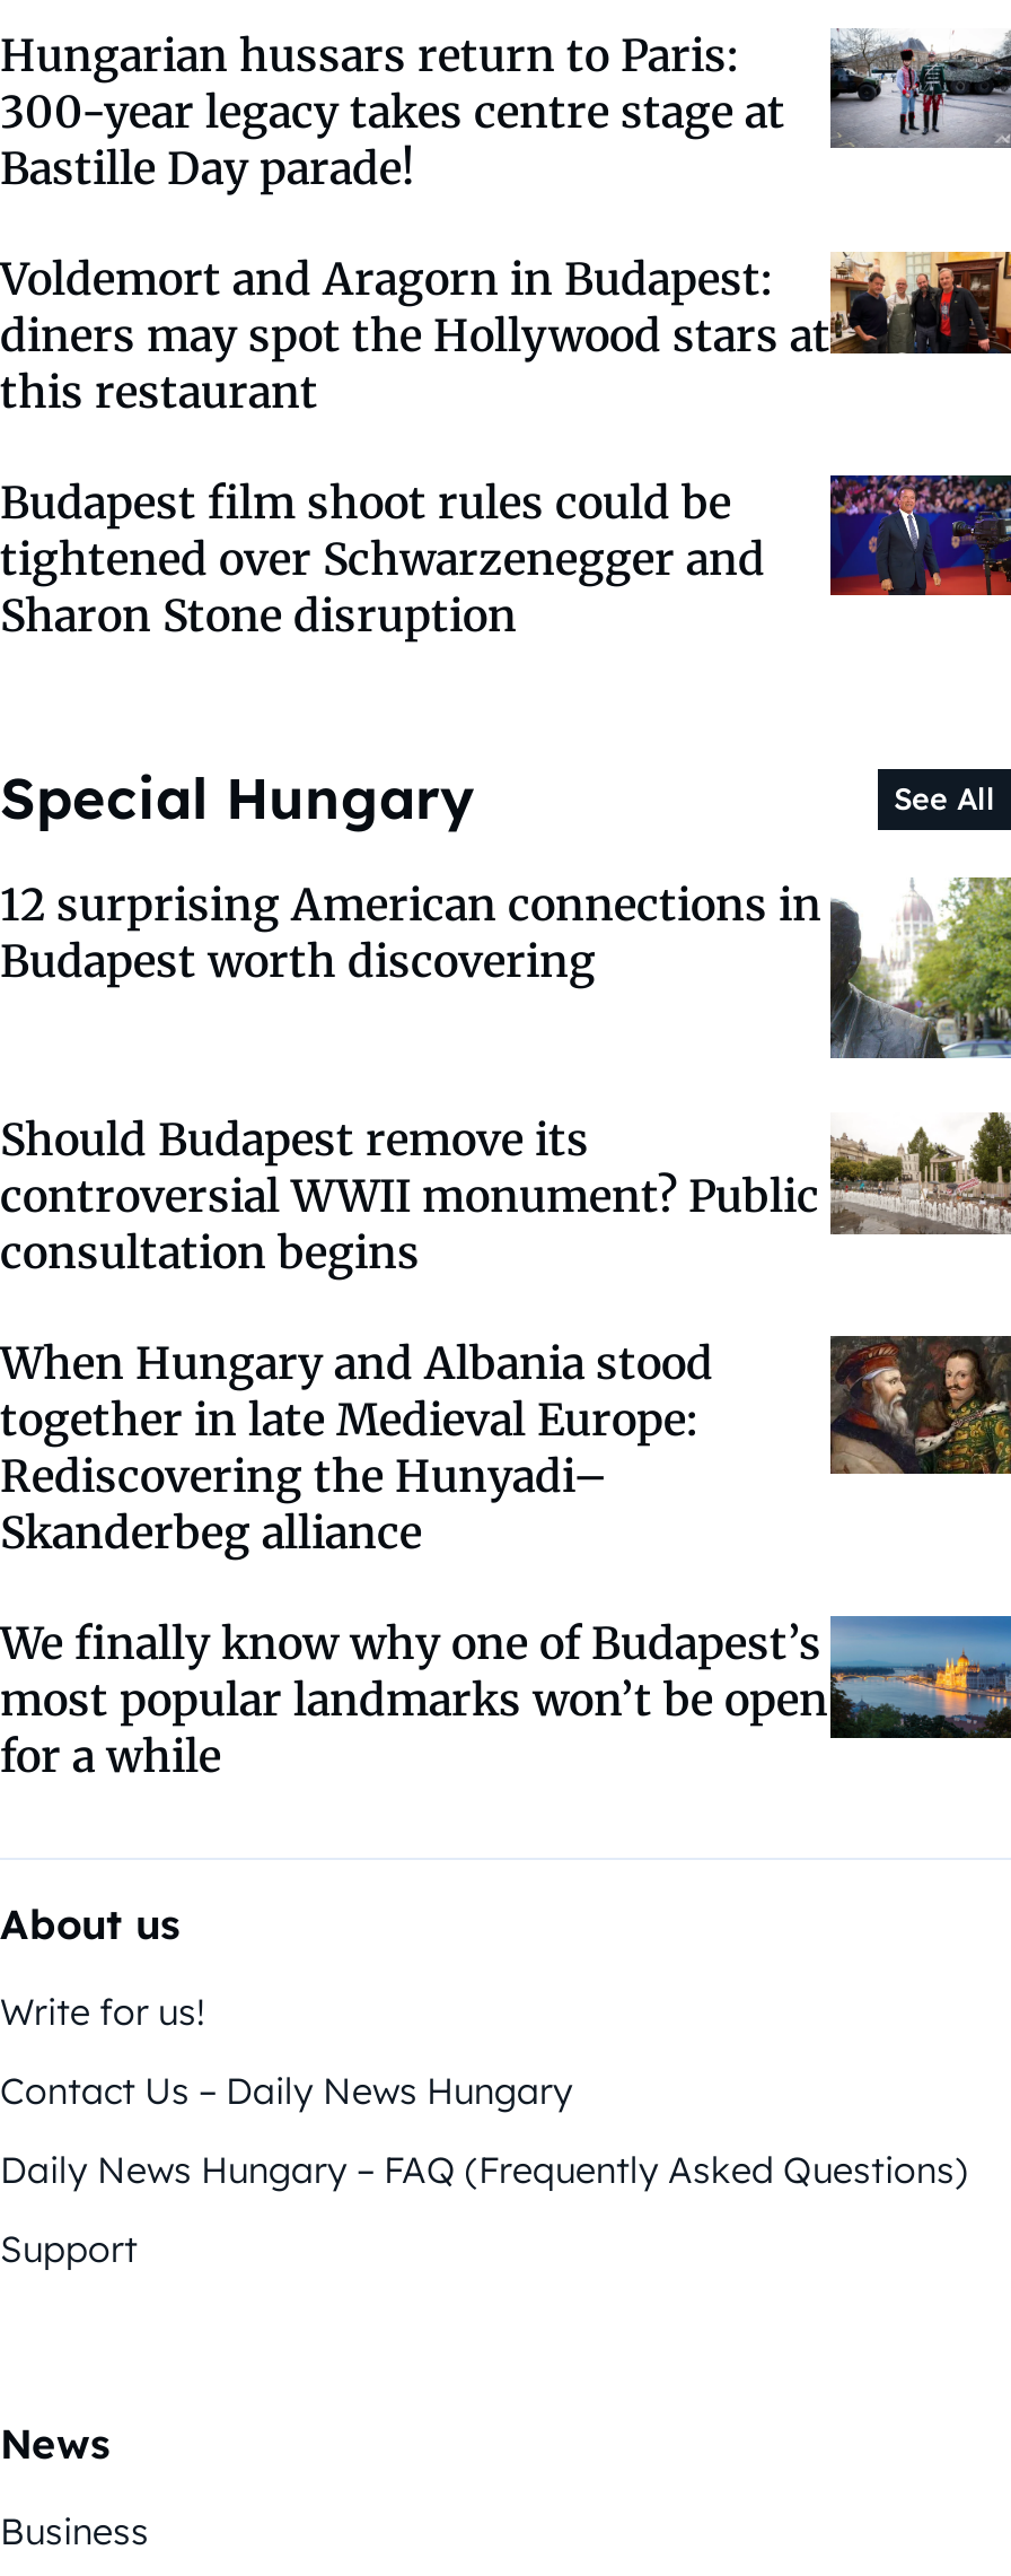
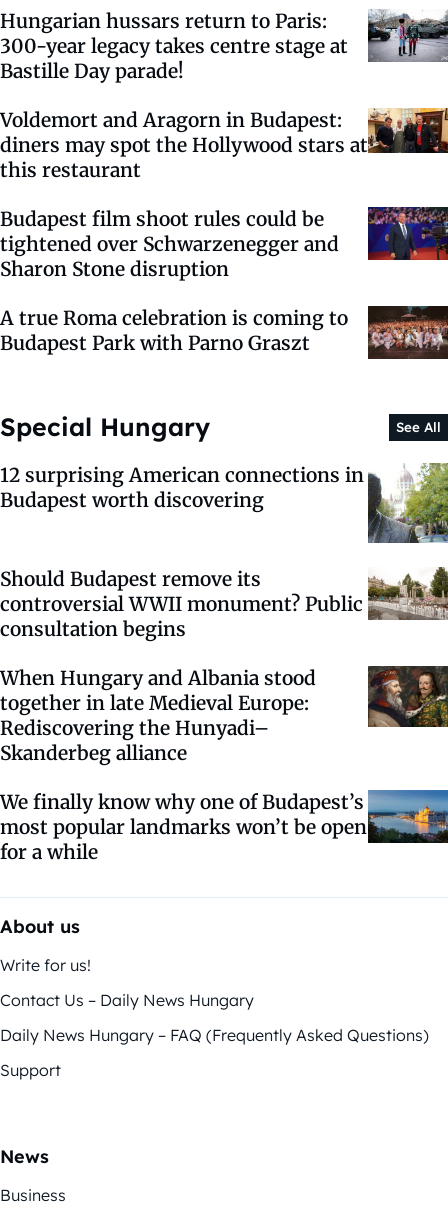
none -> [0,305,445,360] [image] | A true Roma celebration is coming to | Budapest Park with Parno Graszt

